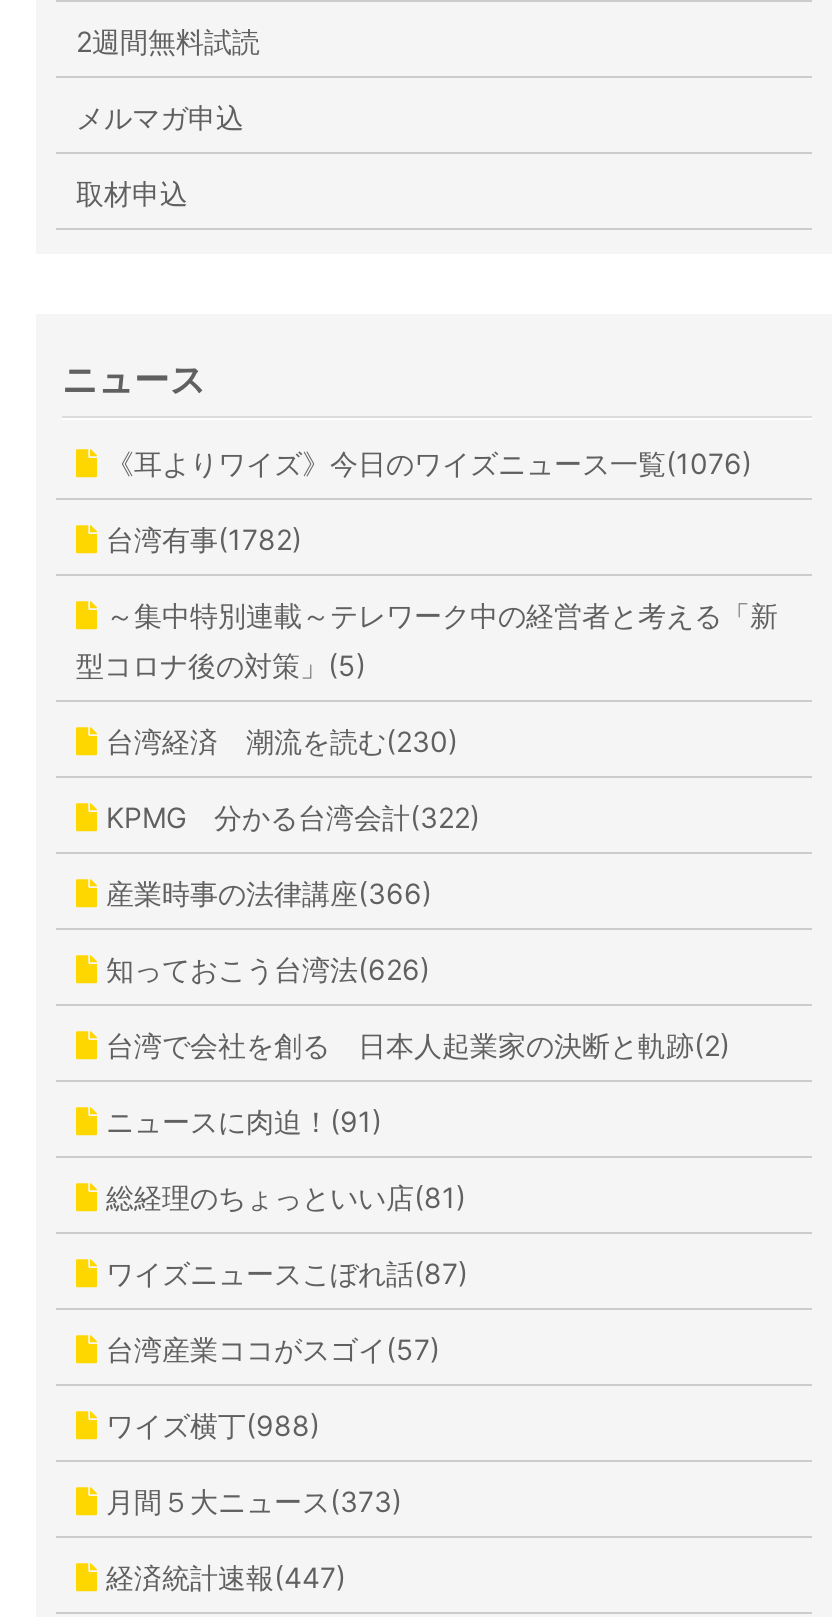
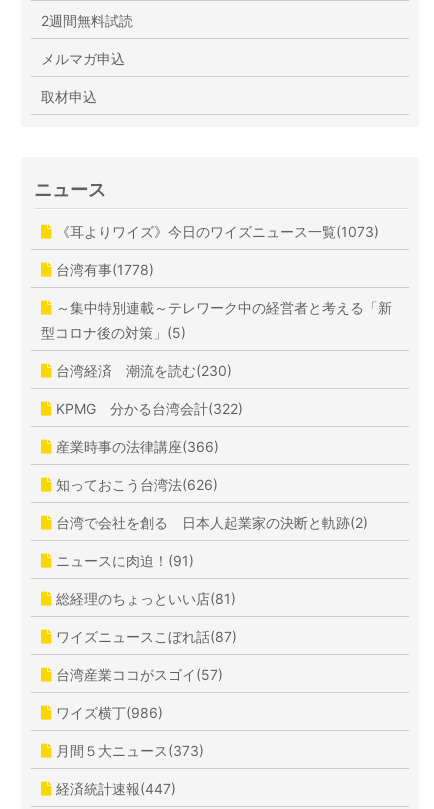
[98,446,752,480] 《耳よりワイズ》今日のワイズニュース一覧(1076) -> [52,223,379,240] 《耳よりワイズ》今日のワイズニュース一覧(1073)
[98,522,302,556] 台湾有事(1782) -> [52,261,154,278] 台湾有事(1778)
[98,1408,320,1442] ワイズ横丁(988) -> [52,704,163,721] ワイズ横丁(986)

